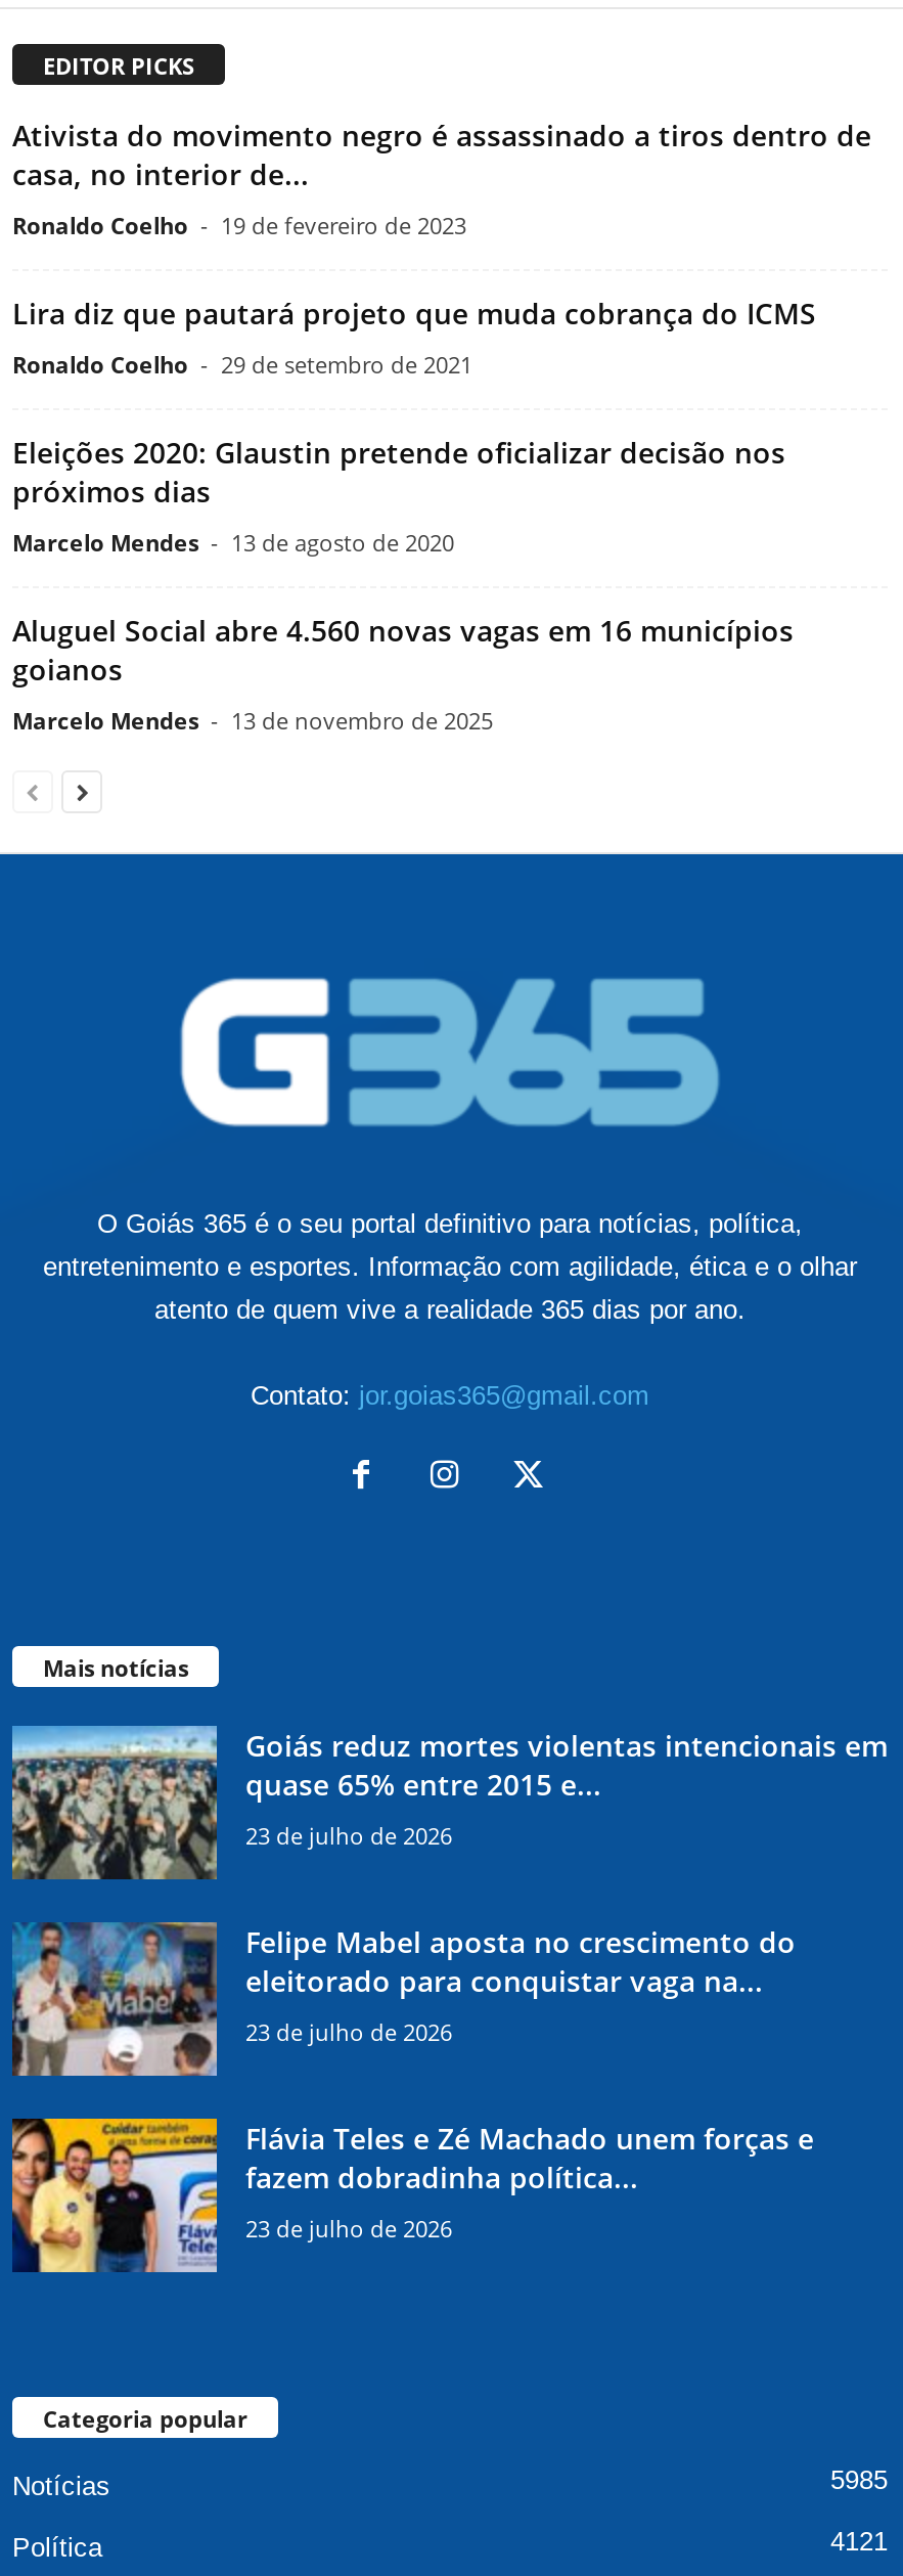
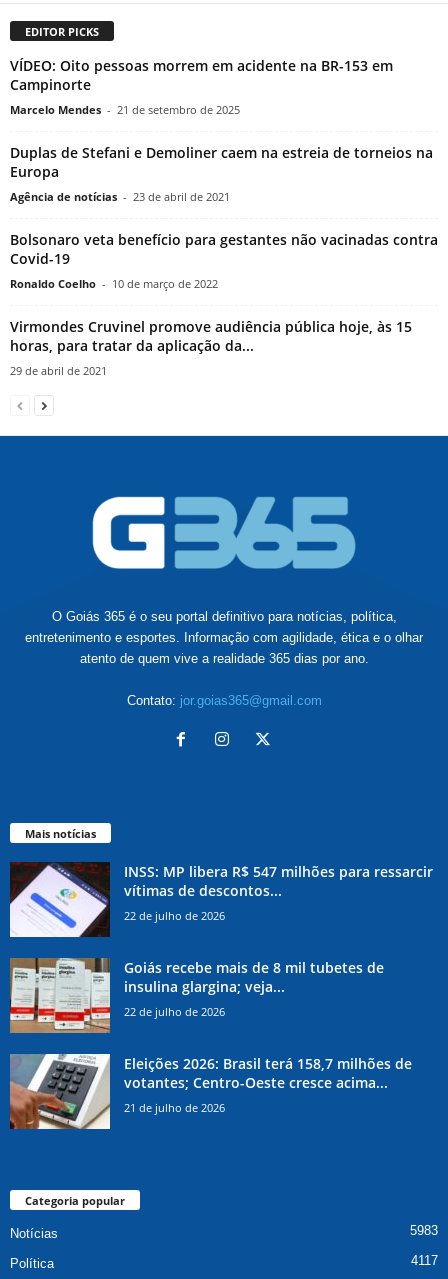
[12,116,871,241] Ativista do movimento negro é assassinado a tiros dentro de | casa, no interior de... | Ronaldo Coelho - 19 de fevereiro de 2023 -> [10,56,393,117] VÍDEO: Oito pessoas morrem em acidente na BR-153 em | Campinorte | Marcelo Mendes - 21 de setembro de 2025
[12,294,816,380] Lira diz que pautará projeto que muda cobrança do ICMS | Ronaldo Coelho - 29 de setembro de 2021 -> [10,143,433,204] Duplas de Stefani e Demoliner caem na estreia de torneios na | Europa | Agência de notícias - 23 de abril de 2021
[12,434,785,558] Eleições 2020: Glaustin pretende oficializar decisão nos | próximos dias | Marcelo Mendes - 13 de agosto de 2020 -> [10,230,438,291] Bolsonaro veta benefício para gestantes não vacinadas contra | Covid-19 | Ronaldo Coelho - 10 de março de 2022
[12,612,794,736] Aluguel Social abre 4.560 novas vagas em 16 municípios | goianos | Marcelo Mendes - 13 de novembro de 2025 -> [10,317,412,378] Virmondes Cruvinel promove audiência pública hoje, às 15 | horas, para tratar da aplicação da... | 29 de abril de 2021
[10,1724,888,1881] [image] | Goiás reduz mortes violentas intencionais em | quase 65% entre 2015 e... | 23 de julho de 2026 -> [9,861,433,938] [image] | INSS: MP libera R$ 547 milhões para ressarcir | vítimas de descontos... | 22 de julho de 2026
[10,1920,796,2078] [image] | Felipe Mabel aposta no crescimento do | eleitorado para conquistar vaga na... | 23 de julho de 2026 -> [9,957,384,1034] [image] | Goiás recebe mais de 8 mil tubetes de | insulina glargina; veja... | 22 de julho de 2026
[10,2117,814,2274] [image] | Flávia Teles e Zé Machado unem forças e | fazem dobradinha política... | 23 de julho de 2026 -> [9,1053,412,1130] [image] | Eleições 2026: Brasil terá 158,7 milhões de | votantes; Centro-Oeste cresce acima... | 21 de julho de 2026
[830,2465,888,2496] 5985 -> [410,1223,438,1238] 5983
[830,2526,888,2557] 4121 -> [411,1253,438,1268] 4117

